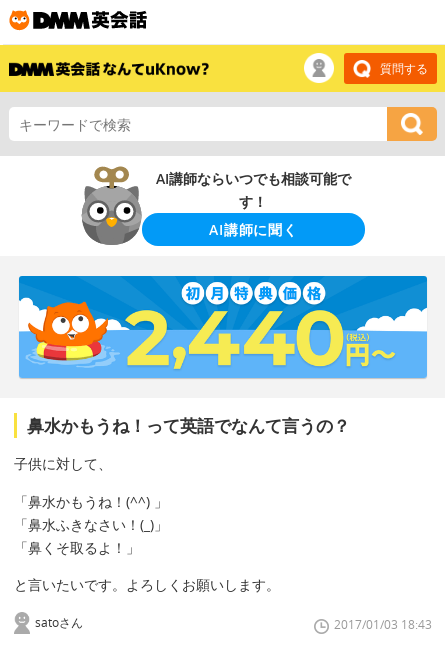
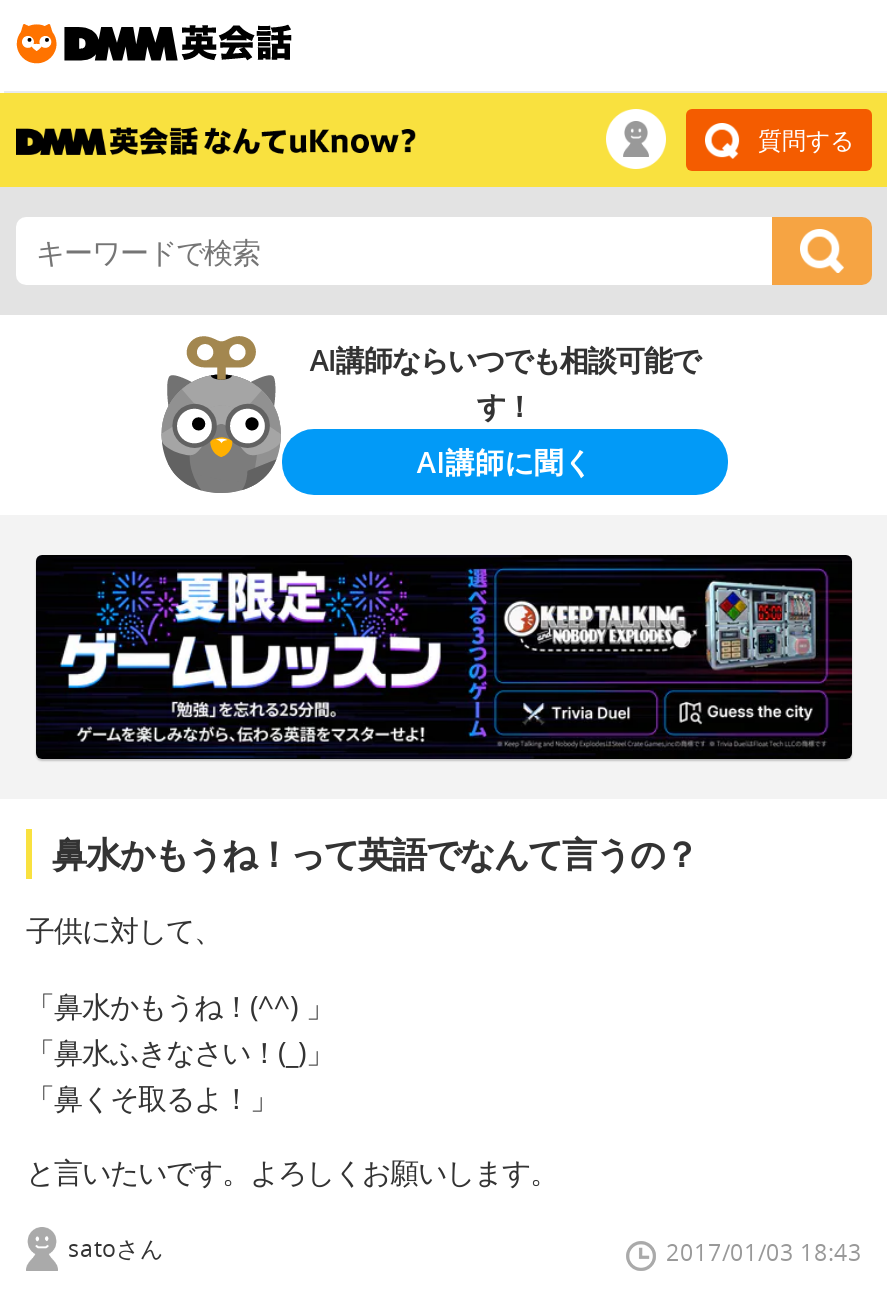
[18,275,428,379] [image] -> [34,553,854,761] [image]

